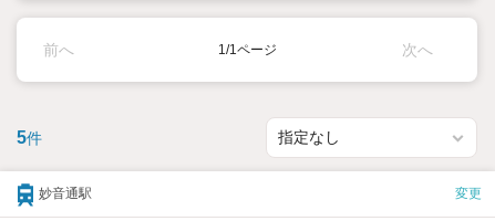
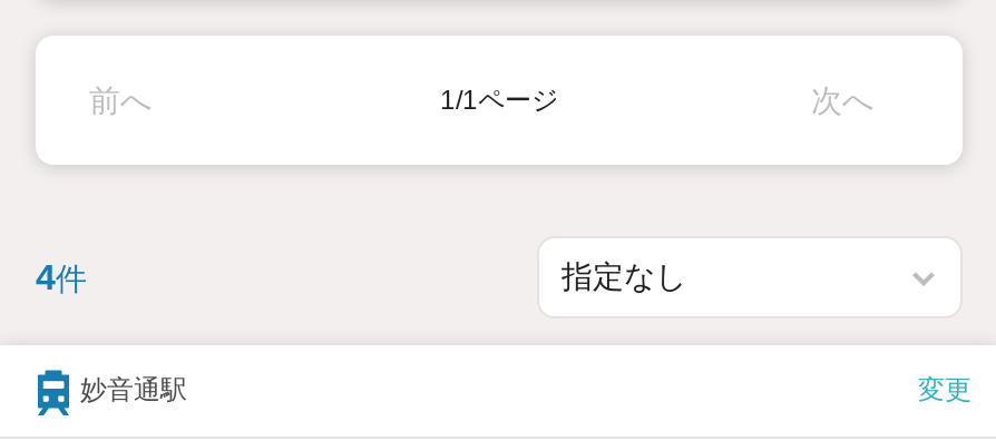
[17,128,42,146] 5件 -> [36,257,87,295] 4件

